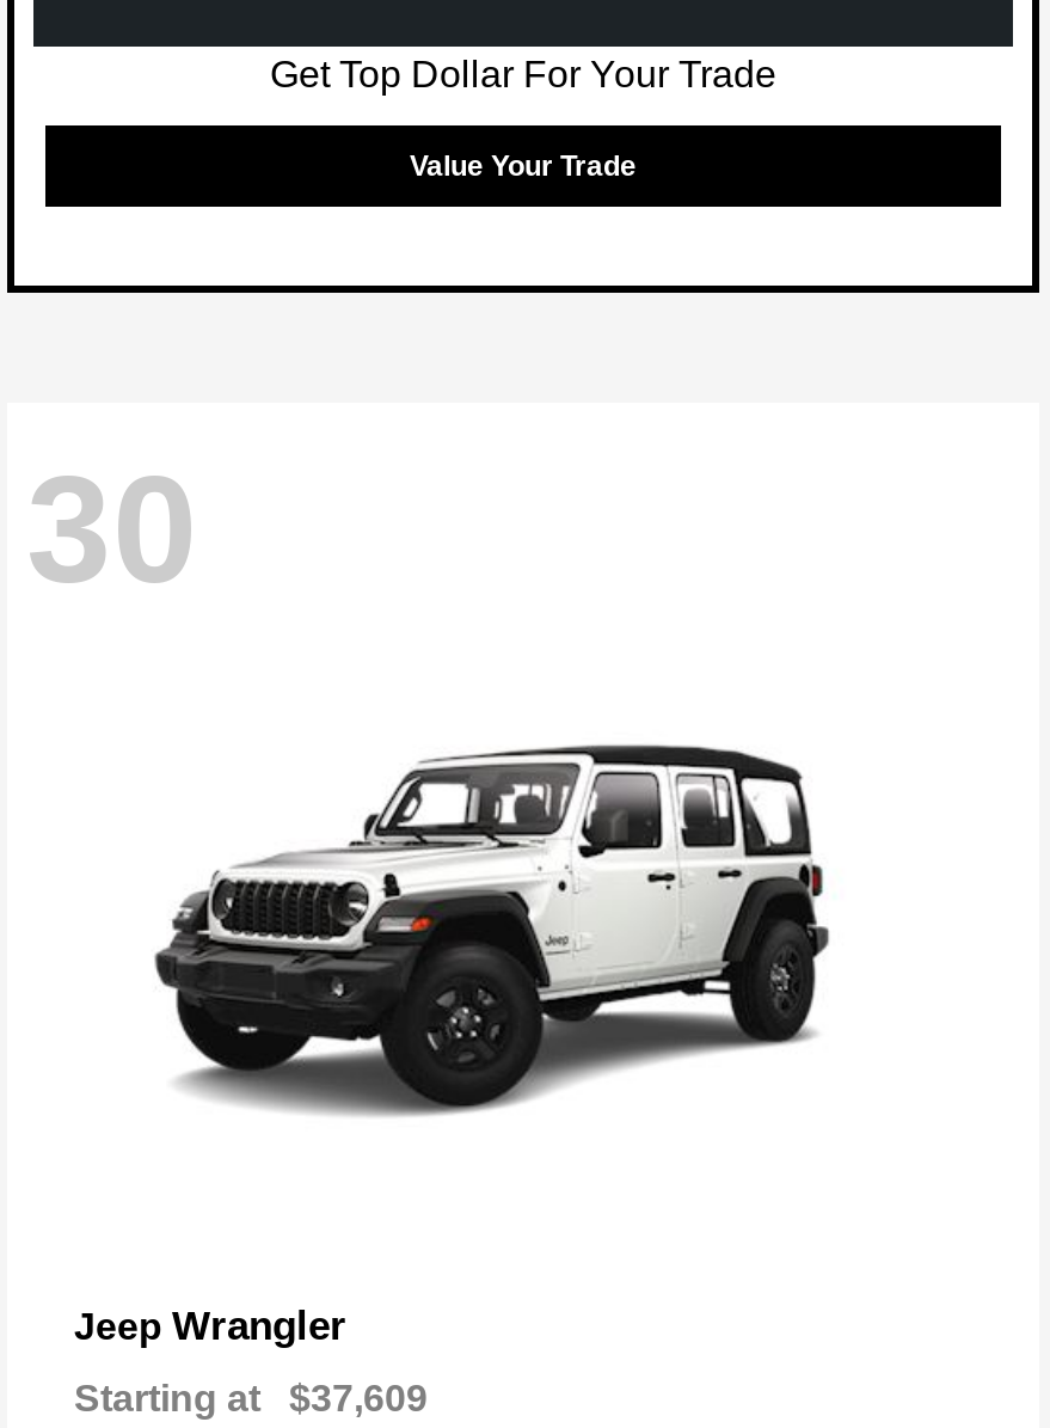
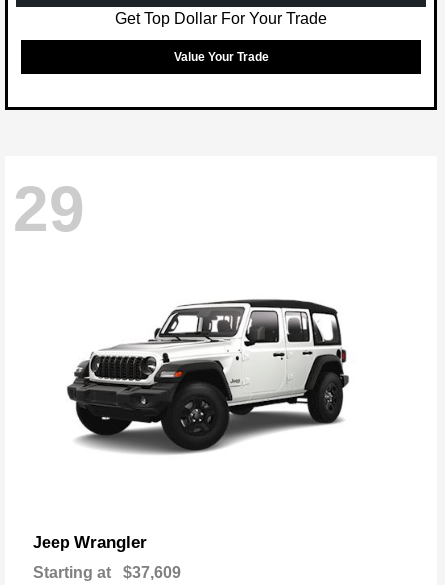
[26,442,198,614] 30 -> [13,172,85,244] 29

